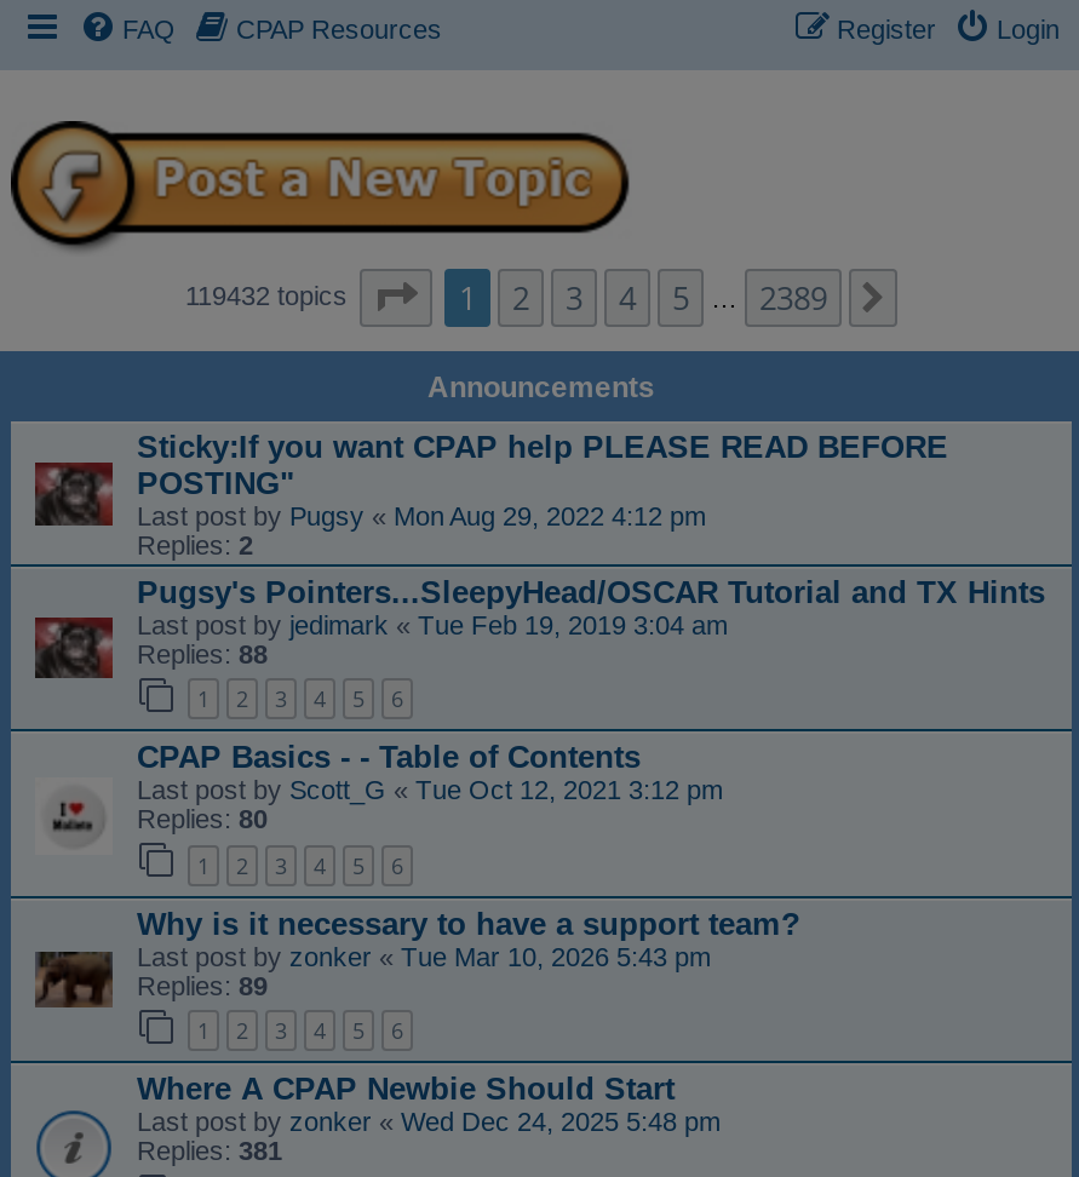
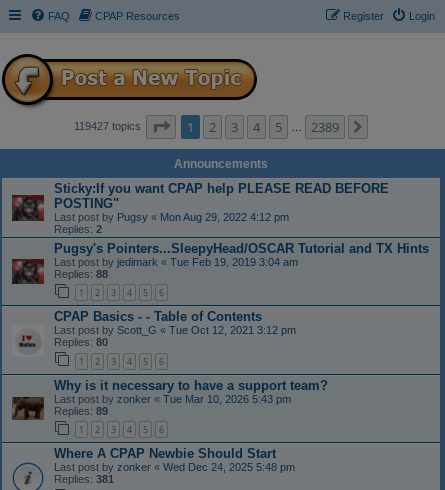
[185,280,355,309] 119432 topics -> [74,119,144,131] 119427 topics

